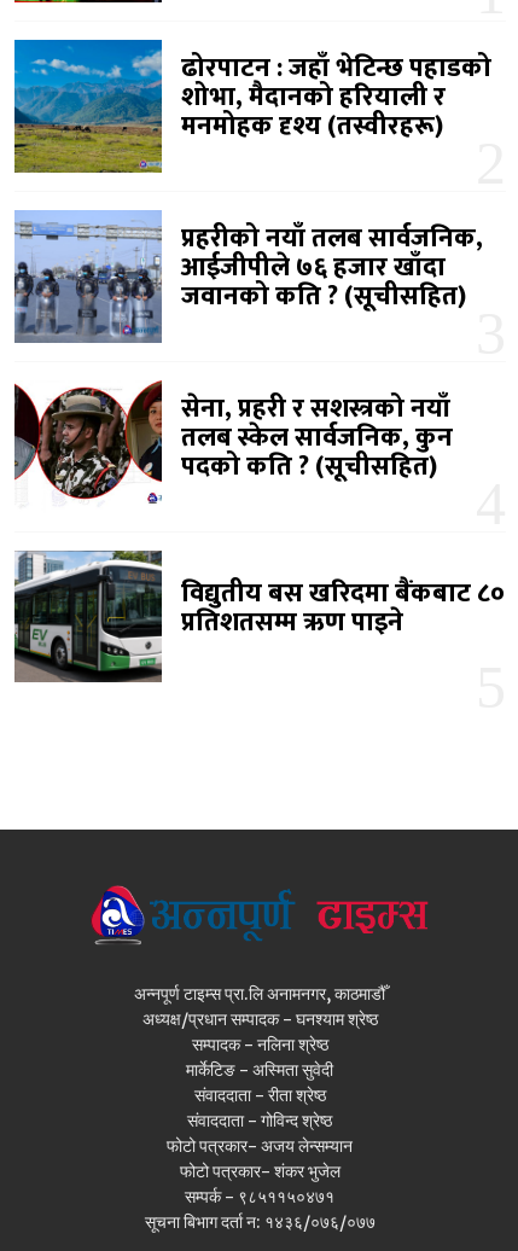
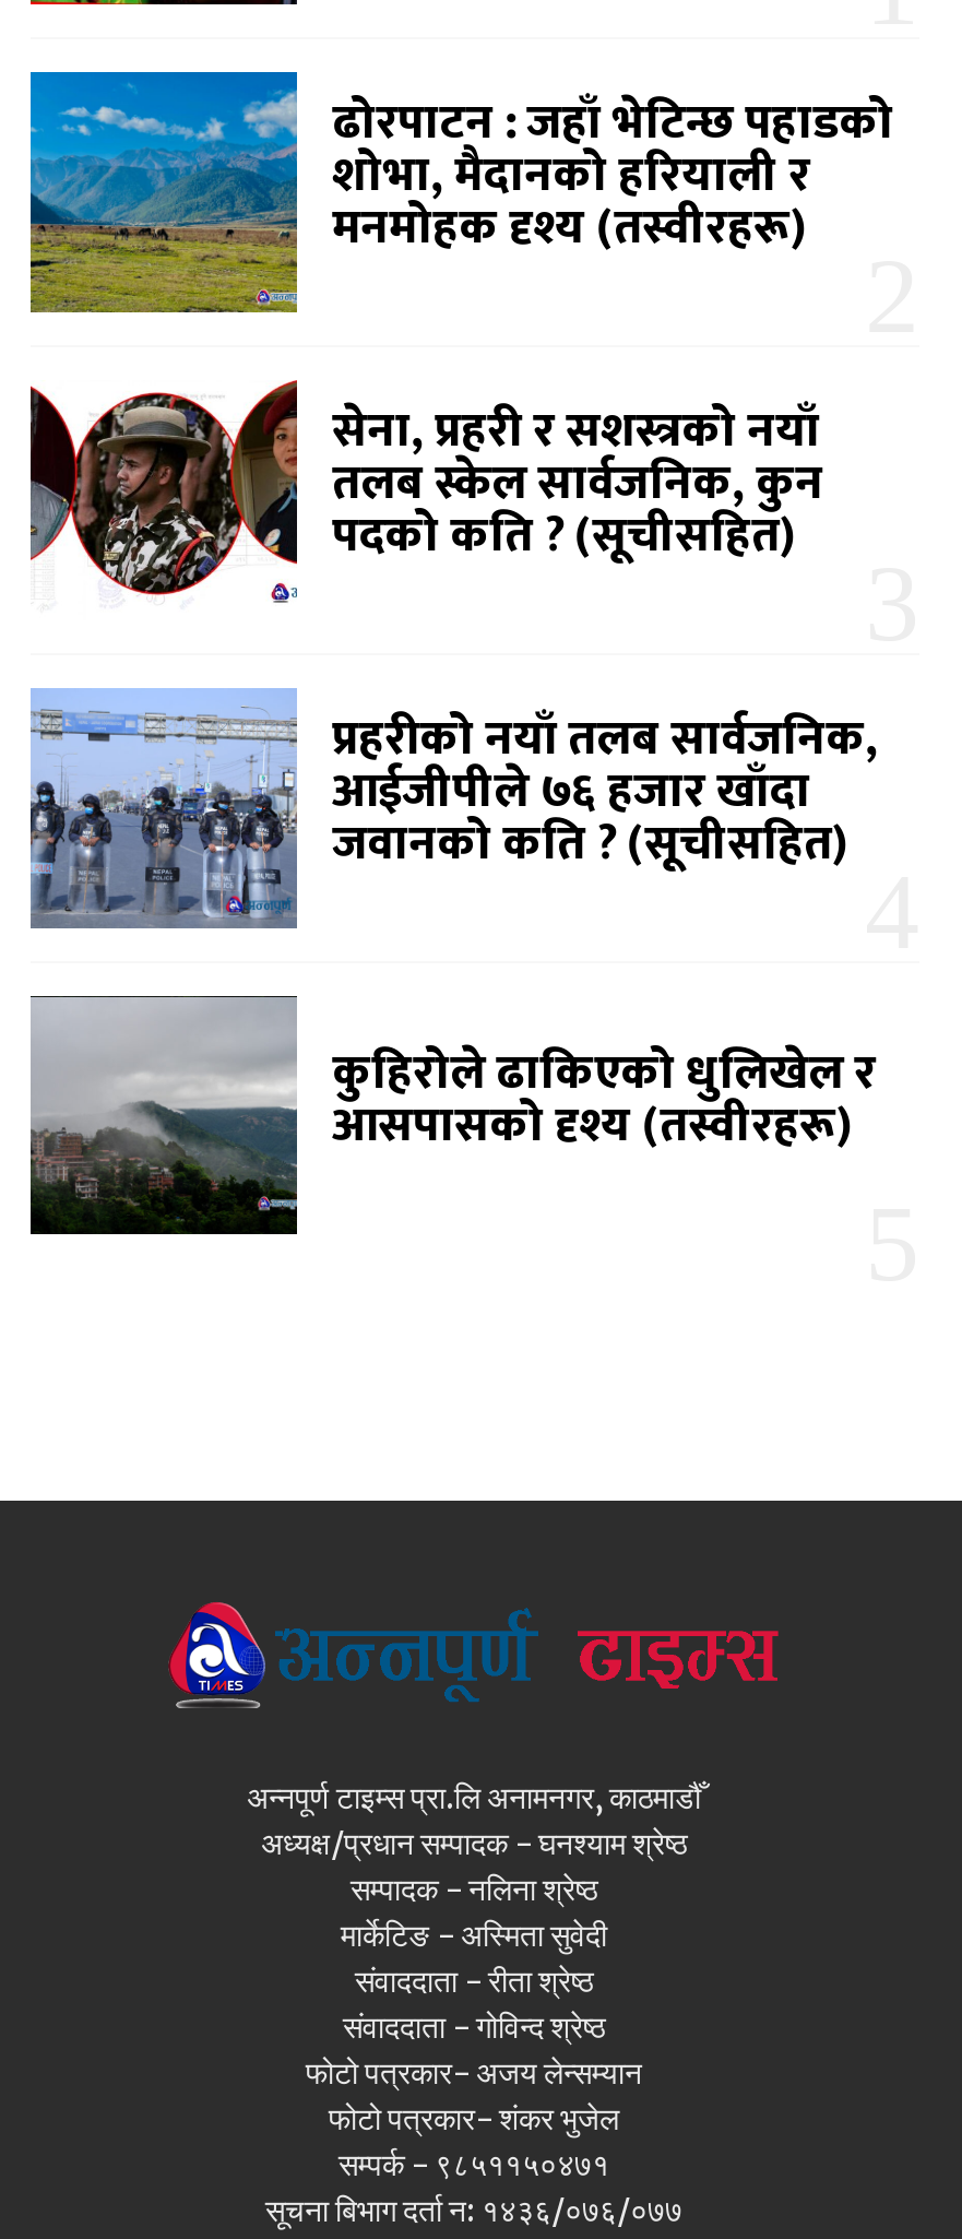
moved [12,215,483,344] -> [26,697,878,931]: [image] | प्रहरीको नयाँ तलब सार्वजनिक, | आईजीपीले ७६ हजार खाँदा | जवानको कति ? (सूचीसहित)
moved [14,380,453,512] -> [28,378,824,620]: [image] | सेना, प्रहरी र सशस्त्रको नयाँ | तलब स्केल सार्वजनिक, कुन | पदको कति ? (सूचीसहित)
[14,551,505,683] [image] | विद्युतीय बस खरिदमा बैंकबाट ८० | प्रतिशतसम्म ऋण पाइने -> [31,996,876,1236] [image] | कुहिरोले ढाकिएको धुलिखेल र | आसपासको दृश्य (तस्वीरहरू)

